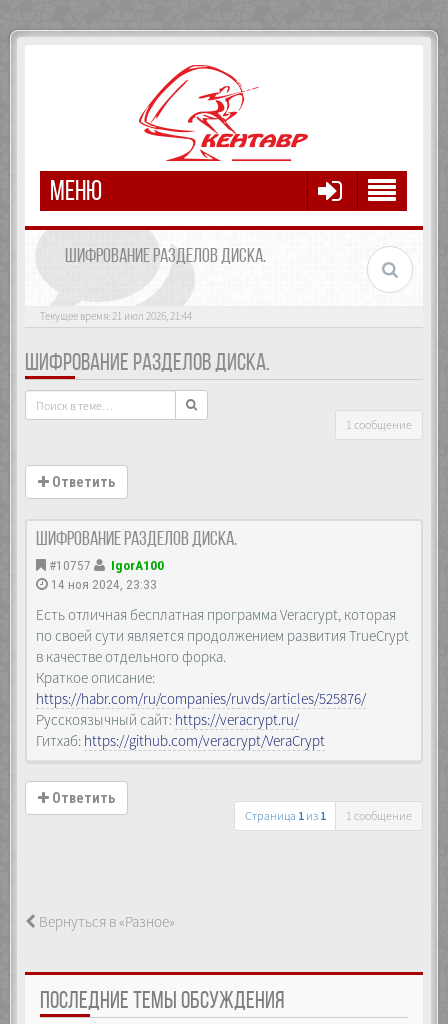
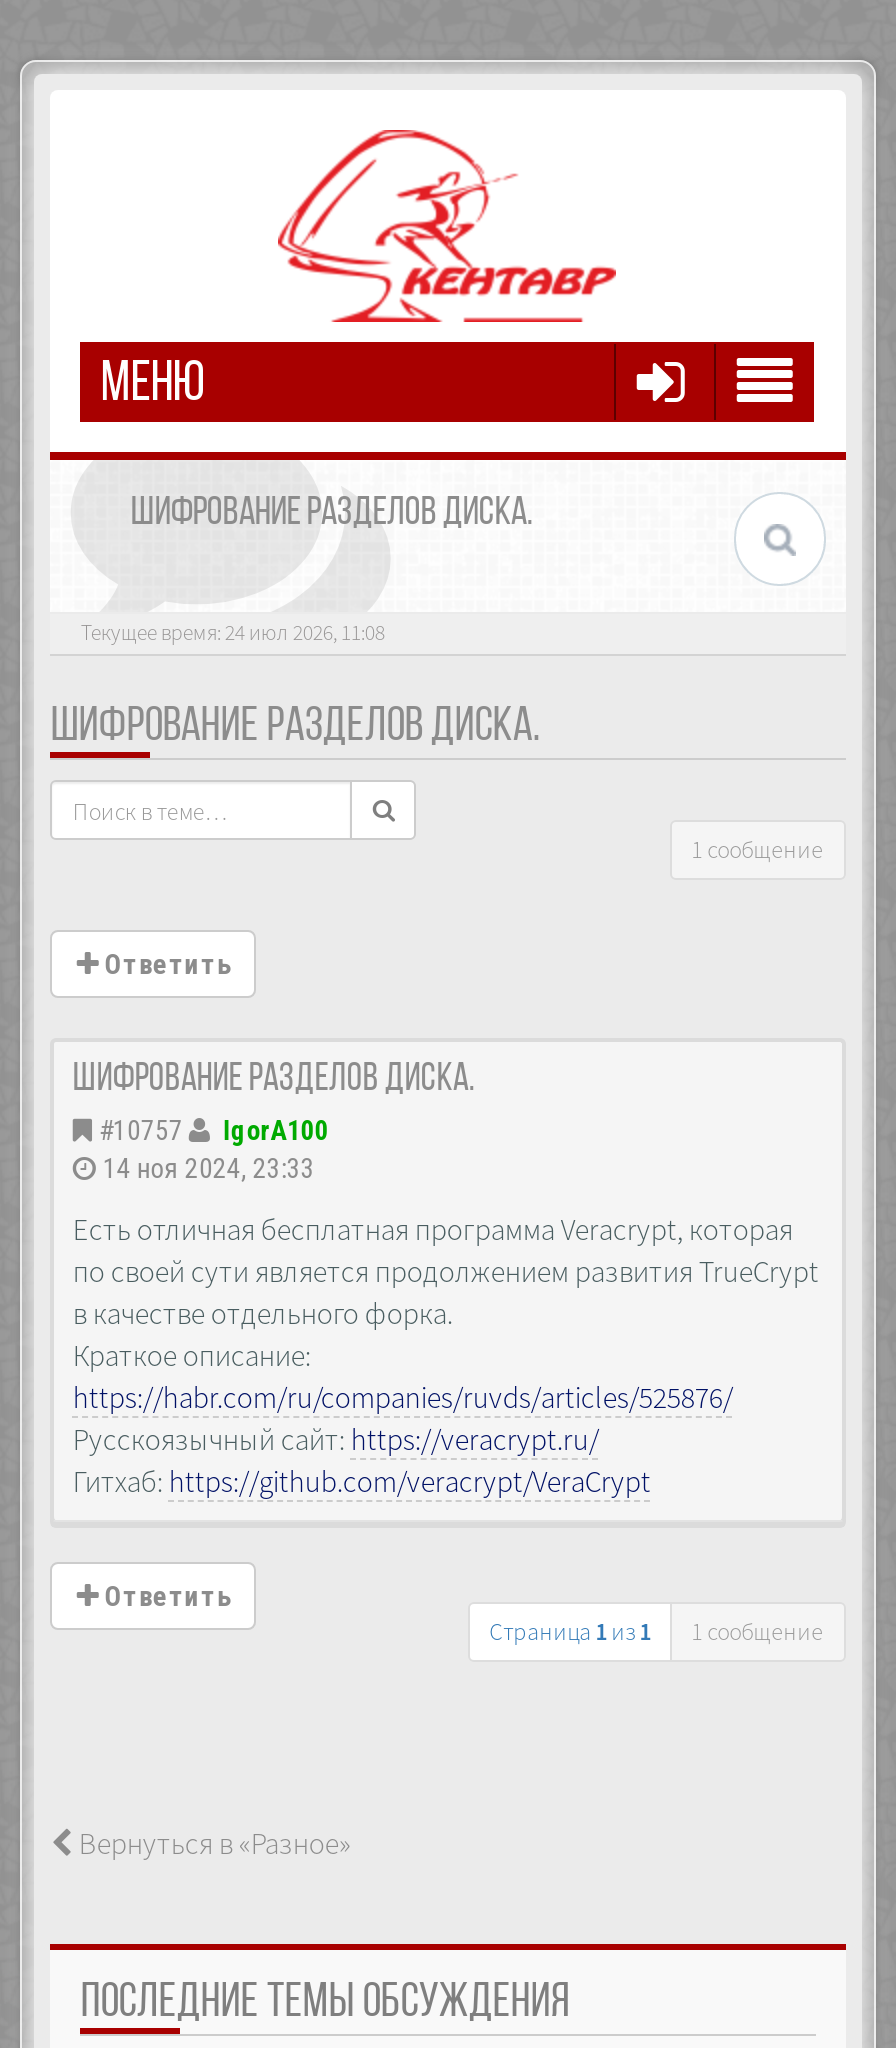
[40,309,192,323] Текущее время: 21 июл 2026, 21:44 -> [81,618,385,646] Текущее время: 24 июл 2026, 11:08

